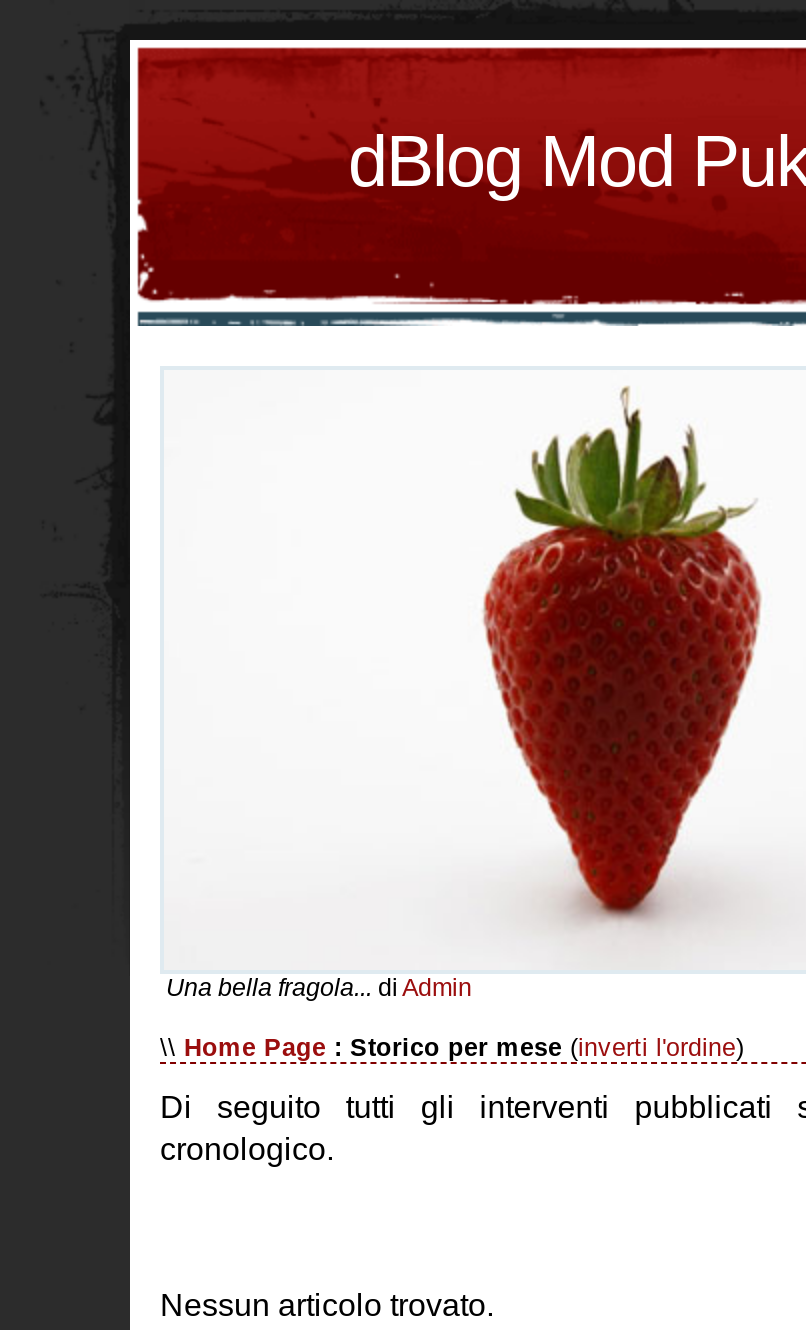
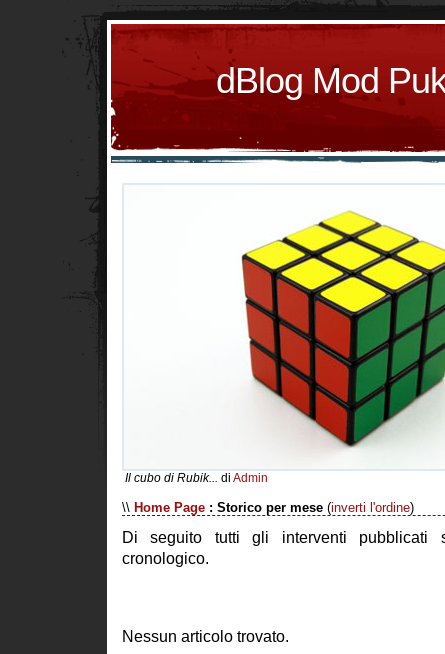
[166,386,800,1002] [image] | Una bella fragola... di Admin -> [125,194,442,485] [image] | Il cubo di Rubik... di Admin

